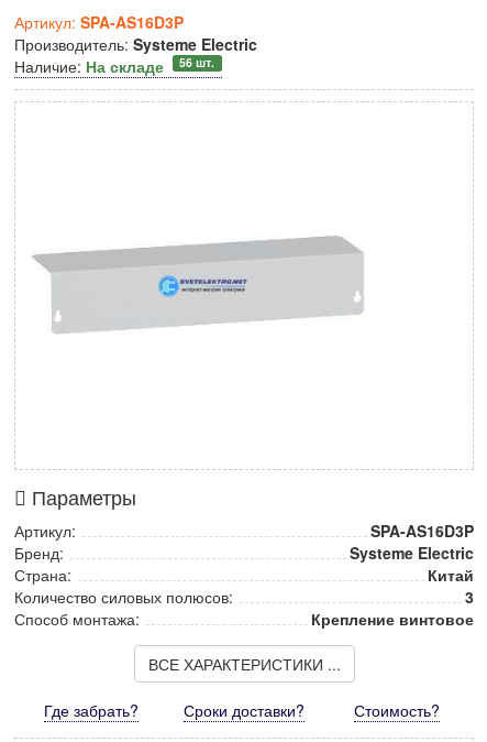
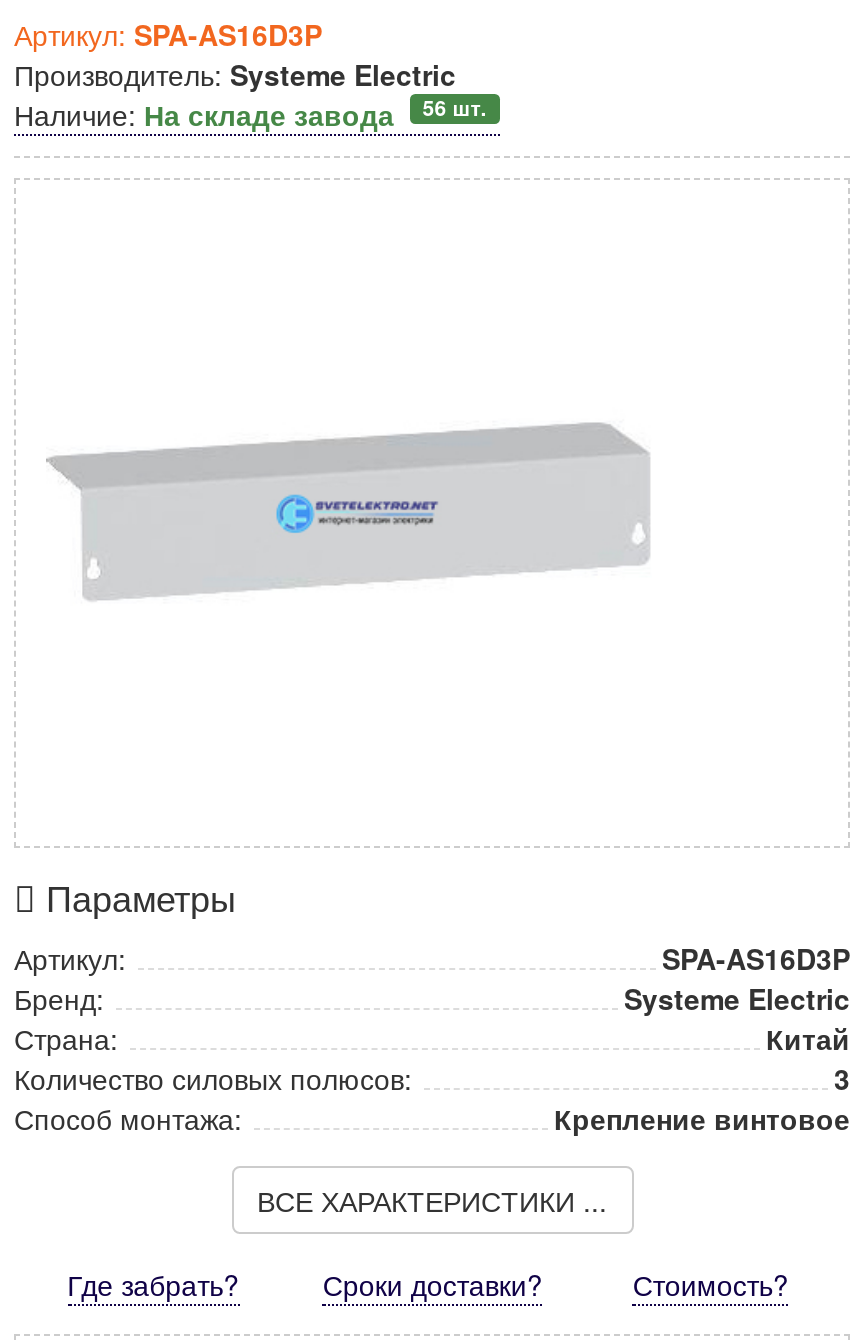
[14,55,168,77] Наличие: На складе -> [14,94,402,134] Наличие: На складе завода

